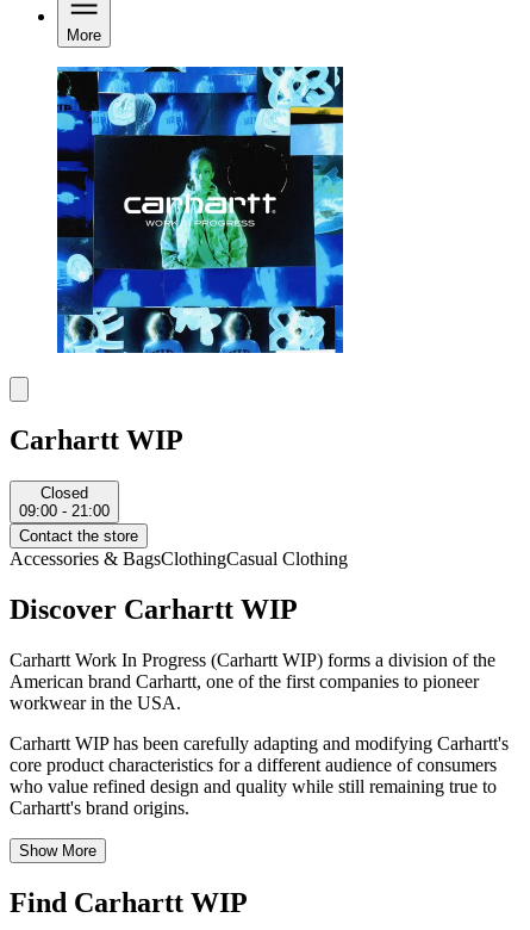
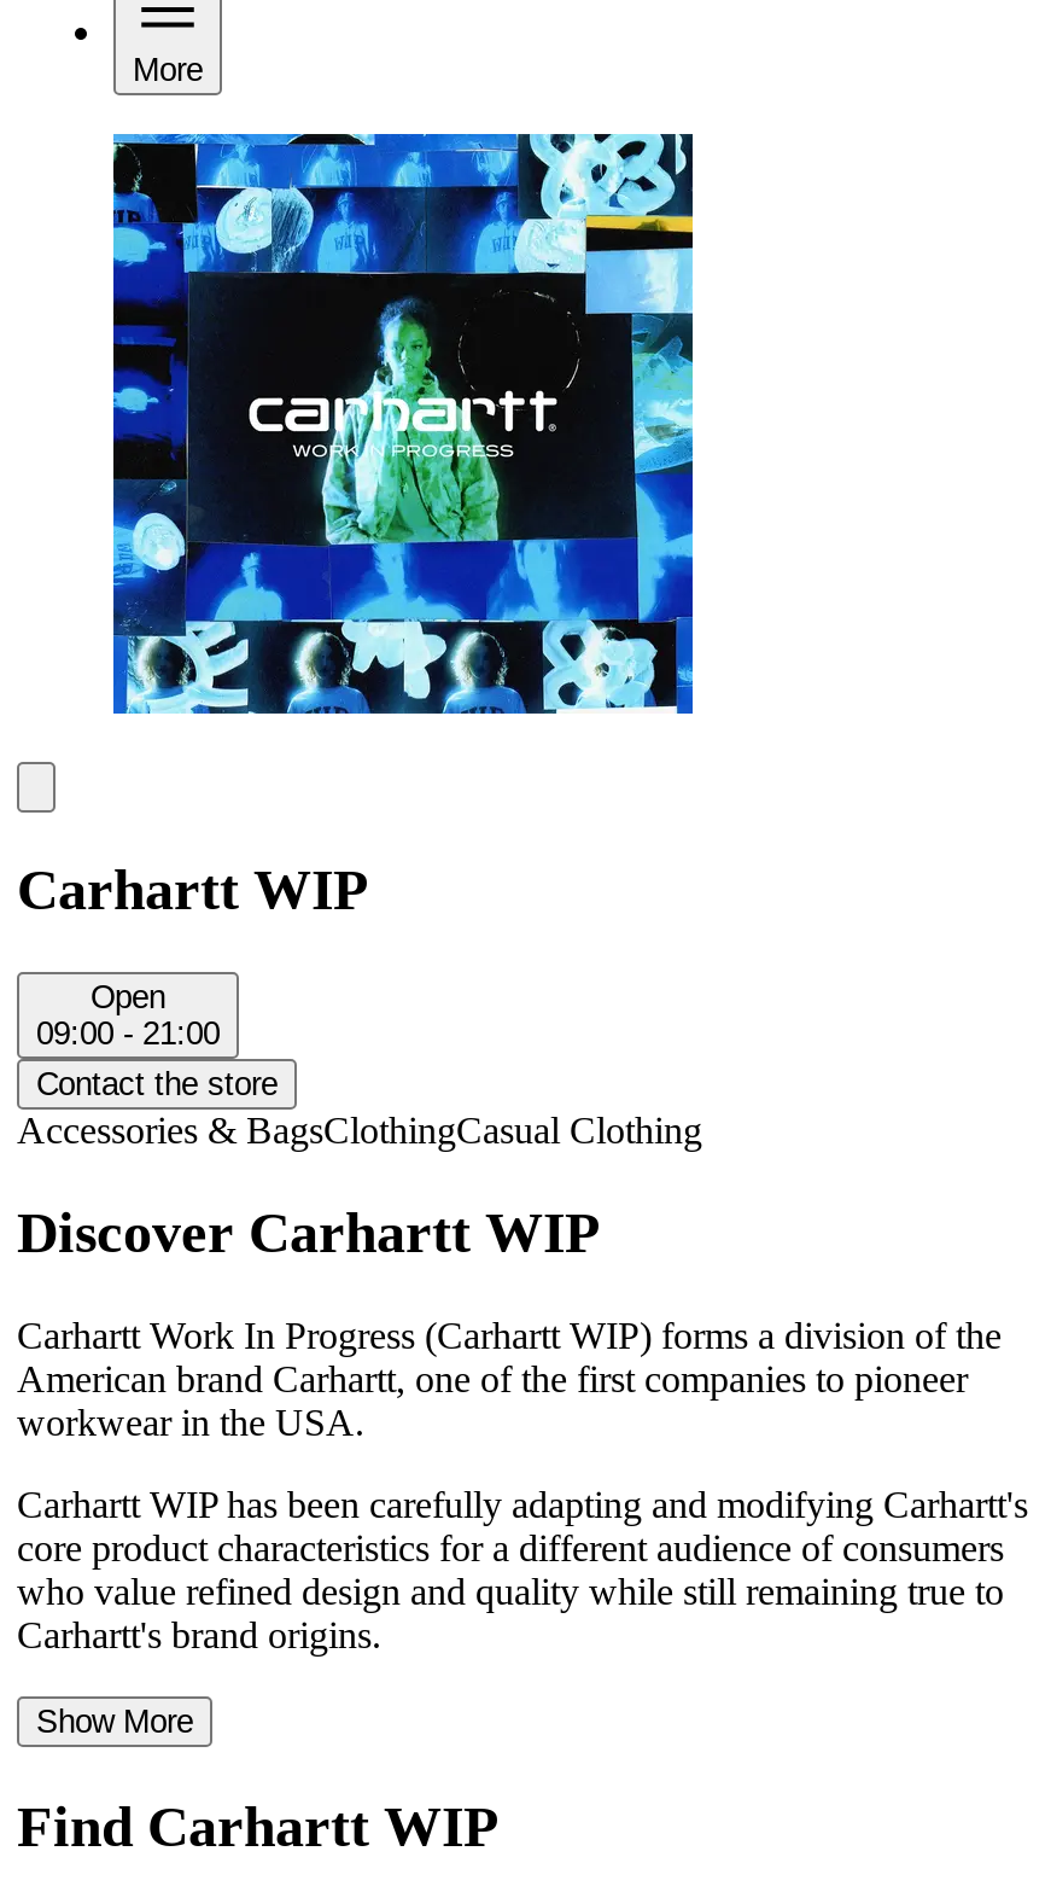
[40,484,88,502] Closed -> [90,980,165,1016] Open

